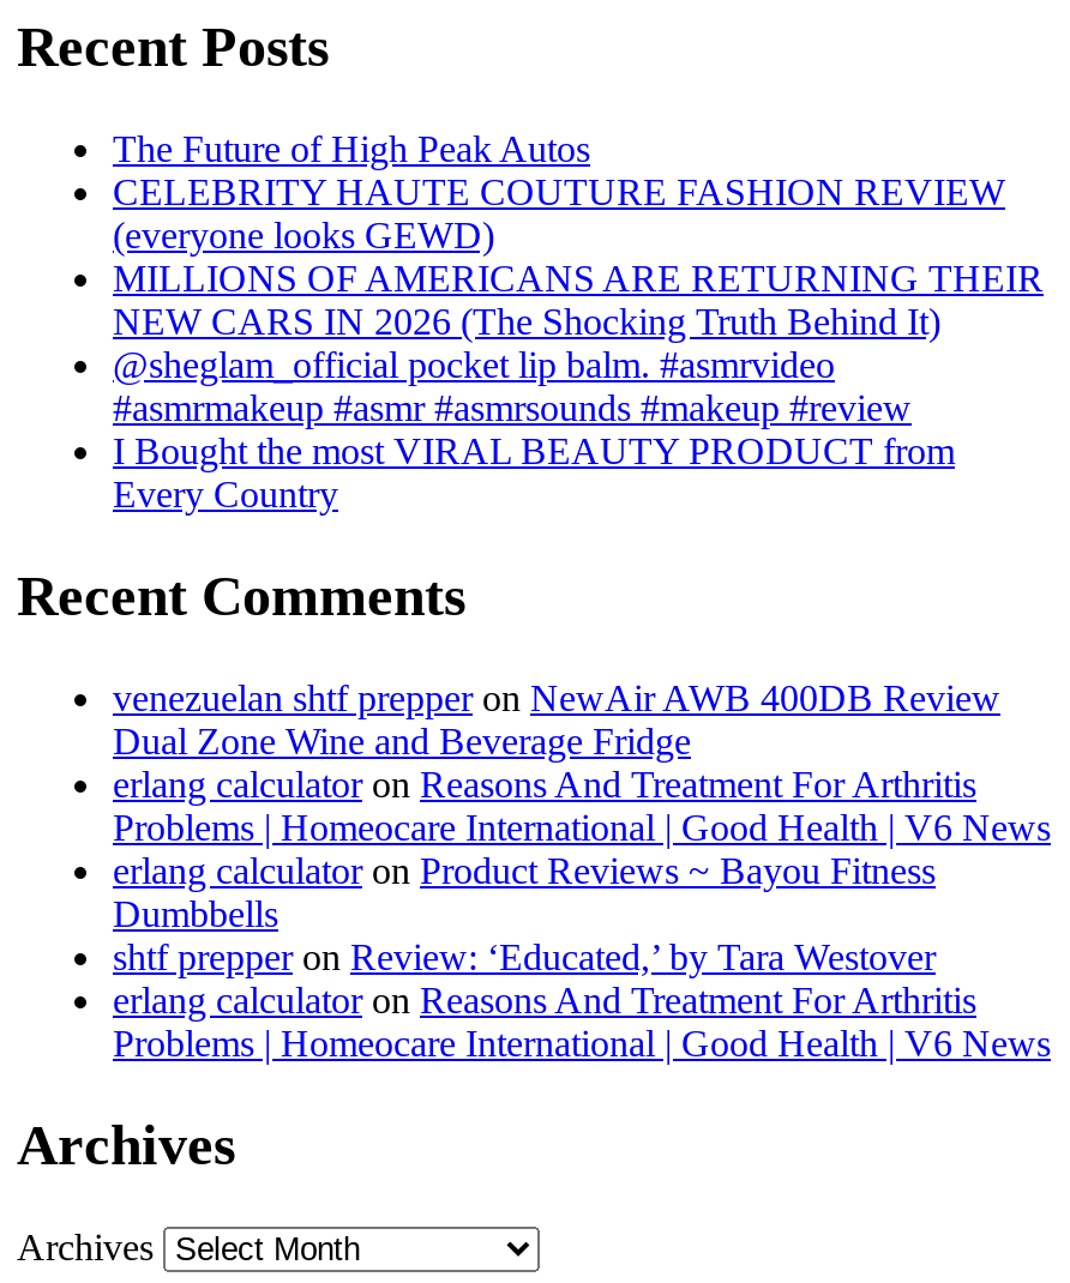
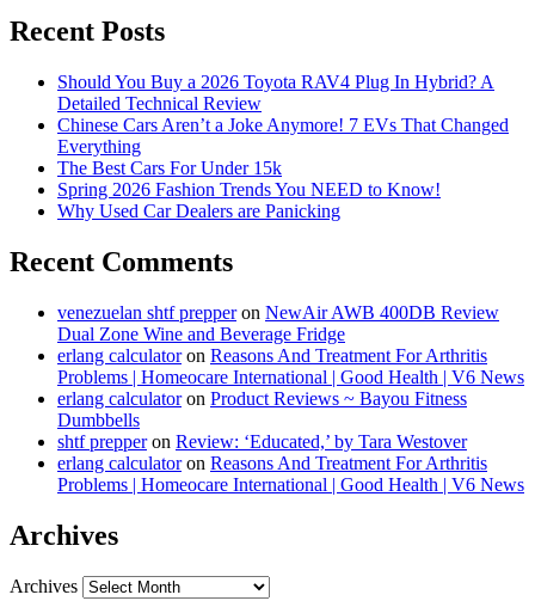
[113,128,1044,514] The Future of High Peak Autos | CELEBRITY HAUTE COUTURE FASHION REVIEW | (everyone looks GEWD) | MILLIONS OF AMERICANS ARE RETURNING THEIR | NEW CARS IN 2026 (The Shocking Truth Behind It) | @sheglam_official pocket lip balm. #asmrvideo | #asmrmakeup #asmr #asmrsounds #makeup #review | I Bought the most VIRAL BEAUTY PRODUCT from | Every Country -> [57,72,509,221] Should You Buy a 2026 Toyota RAV4 Plug In Hybrid? A | Detailed Technical Review | Chinese Cars Aren’t a Joke Anymore! 7 EVs That Changed | Everything | The Best Cars For Under 15k | Spring 2026 Fashion Trends You NEED to Know! | Why Used Car Dealers are Panicking

